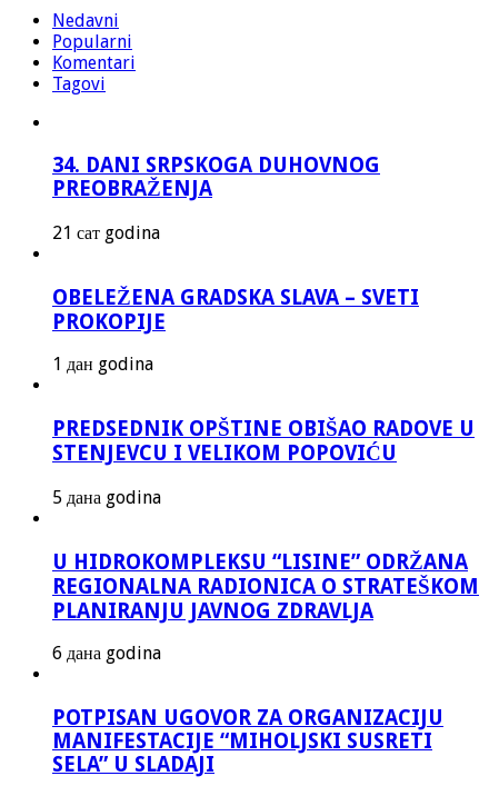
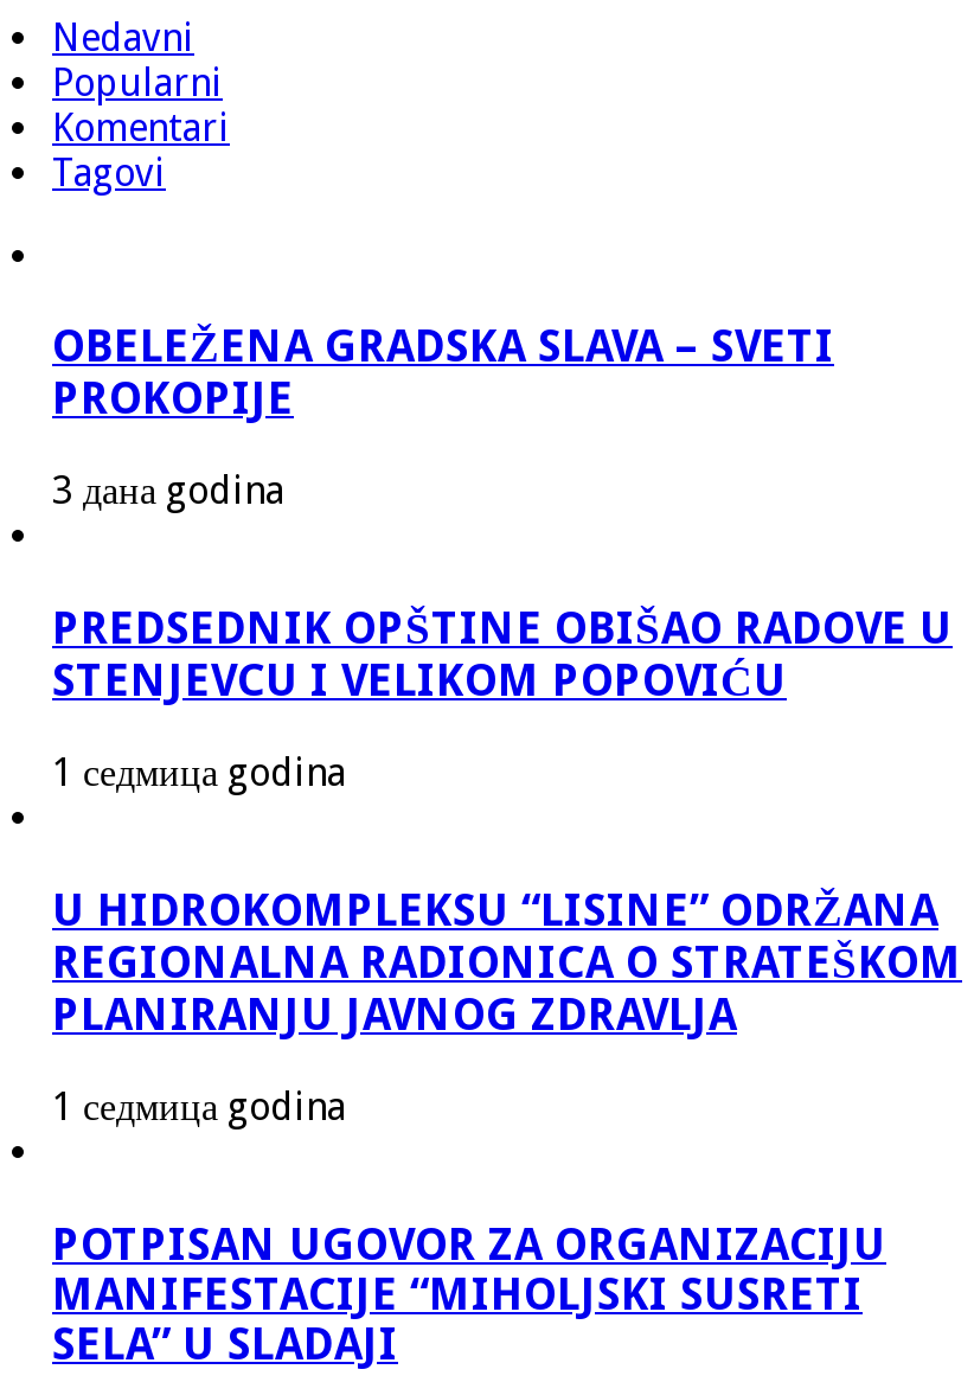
[52,154,380,243] 34. DANI SRPSKOGA DUHOVNOG | PREOBRAŽENJA | 21 сат godina -> none
[52,354,153,375] 1 дан godina -> [52,468,284,513] 3 дана godina
[52,487,161,508] 5 дана godina -> [52,751,346,796] 1 седмица godina
[52,643,161,664] 6 дана godina -> [52,1084,346,1129] 1 седмица godina

